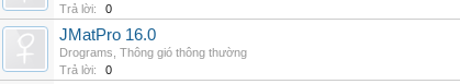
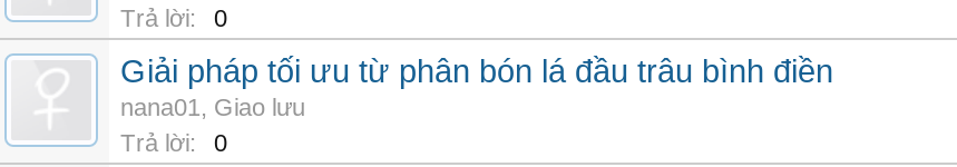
[59,26,247,59] JMatPro 16.0 | Drograms, Thông gió thông thường -> [120,53,833,120] Giải pháp tối ưu từ phân bón lá đầu trâu bình điền | nana01, Giao lưu

